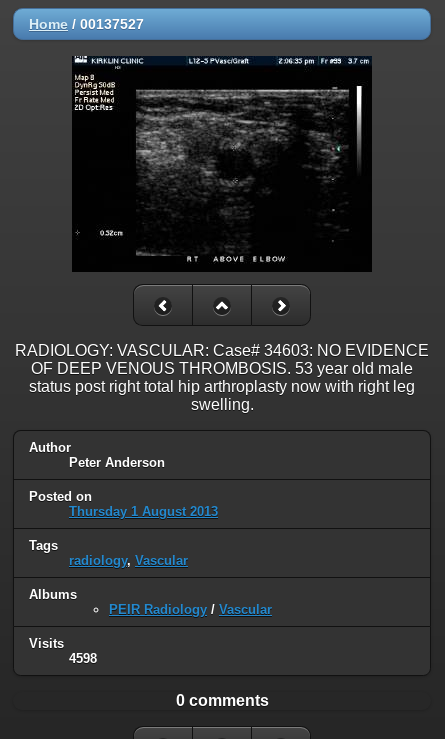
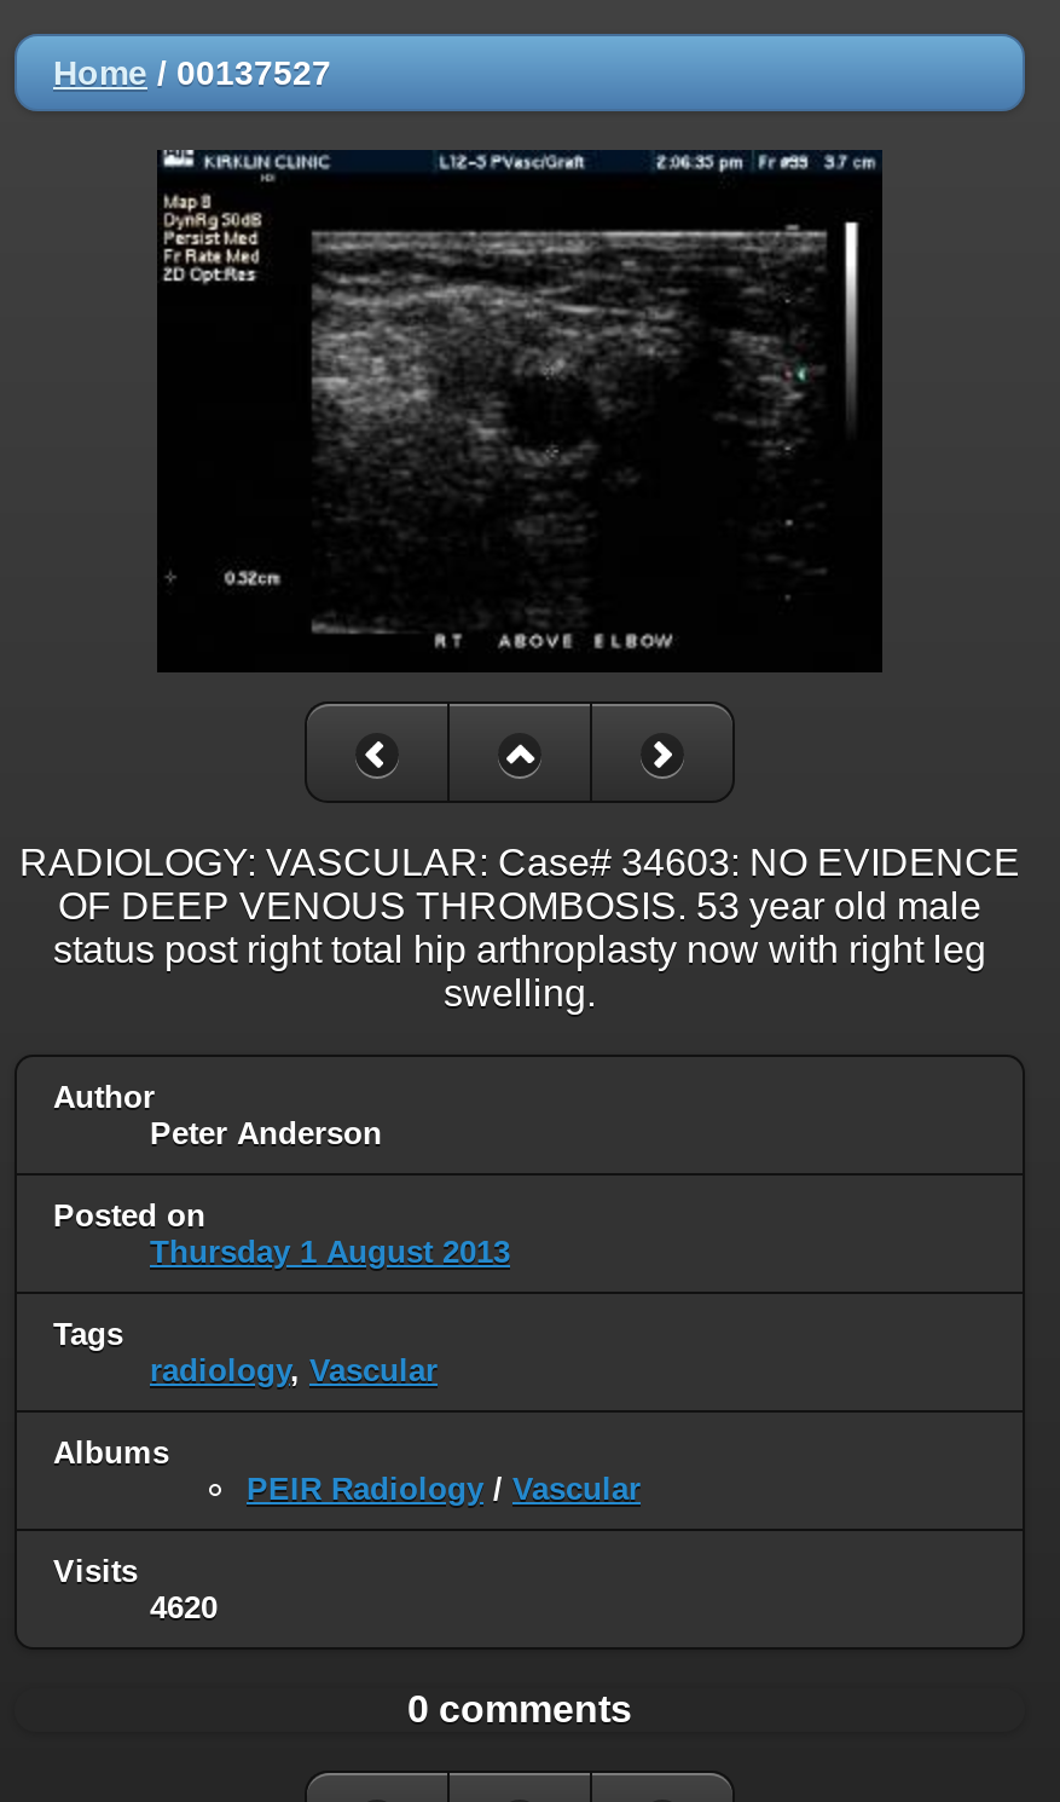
[69,651,97,666] 4598 -> [150,1589,218,1625] 4620

